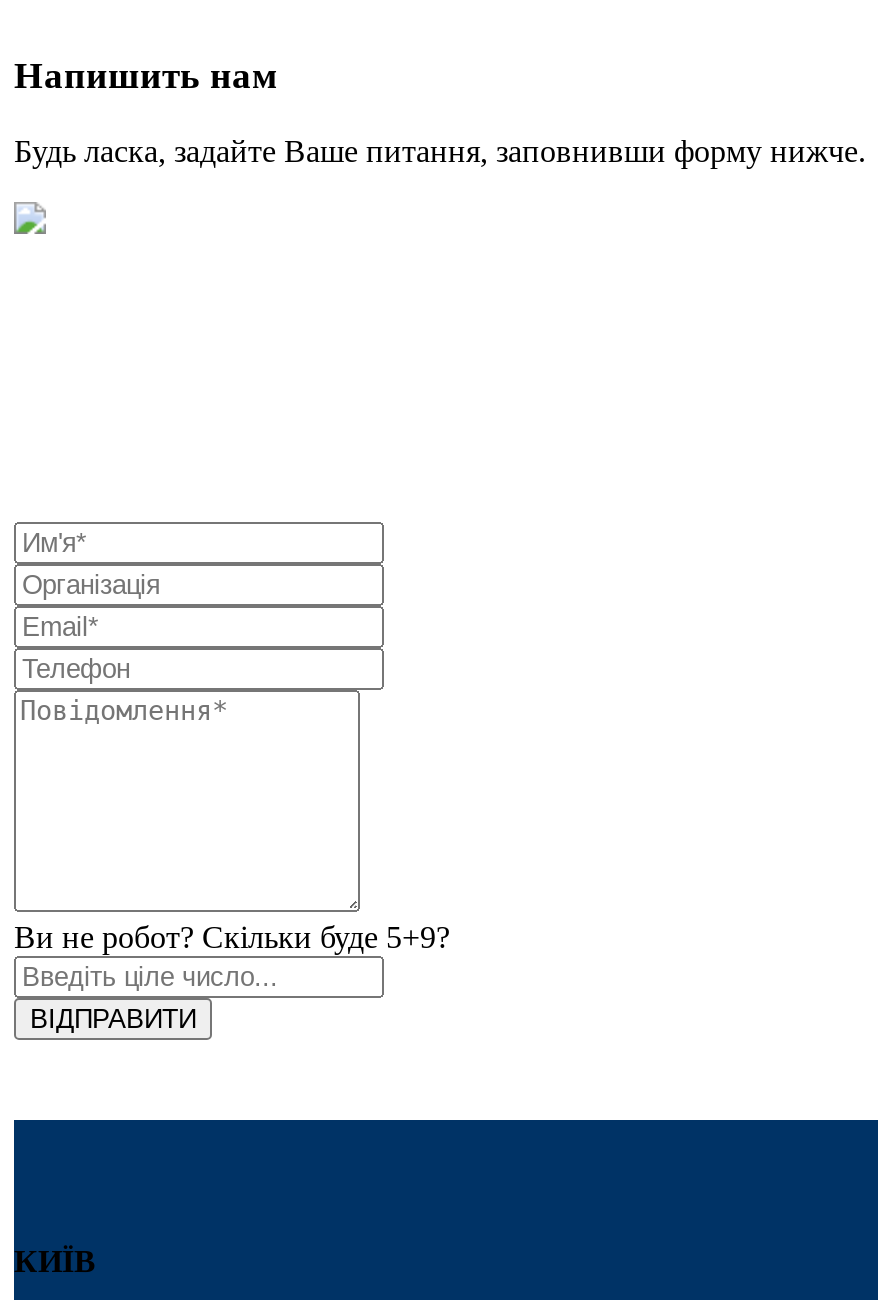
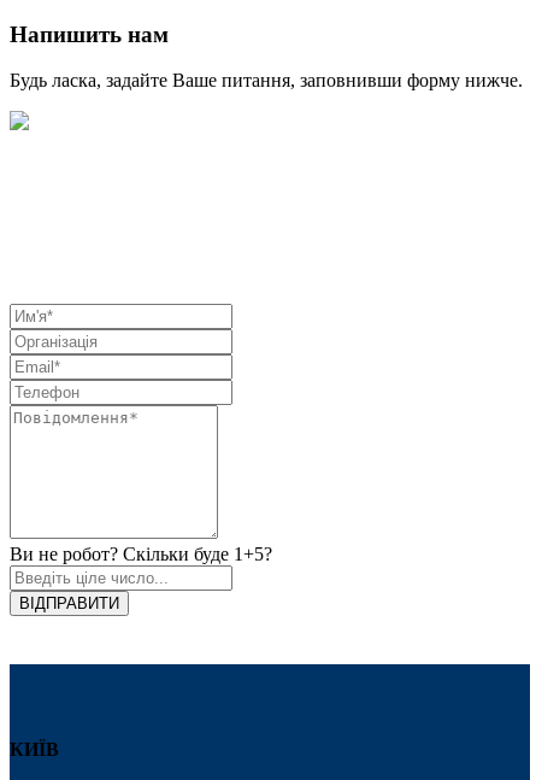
[14,921,450,955] Ви не робот? Скільки буде 5+9? -> [10,544,272,565] Ви не робот? Скільки буде 1+5?

